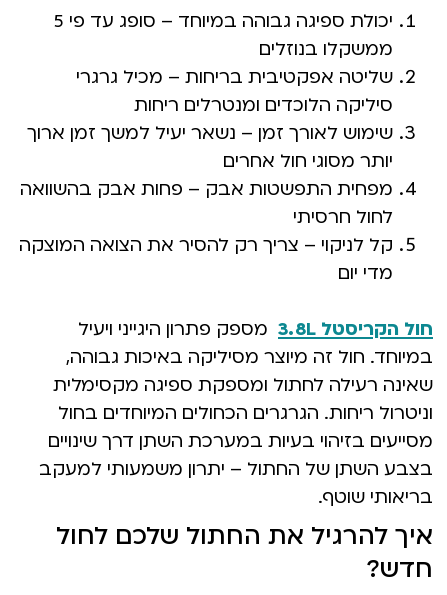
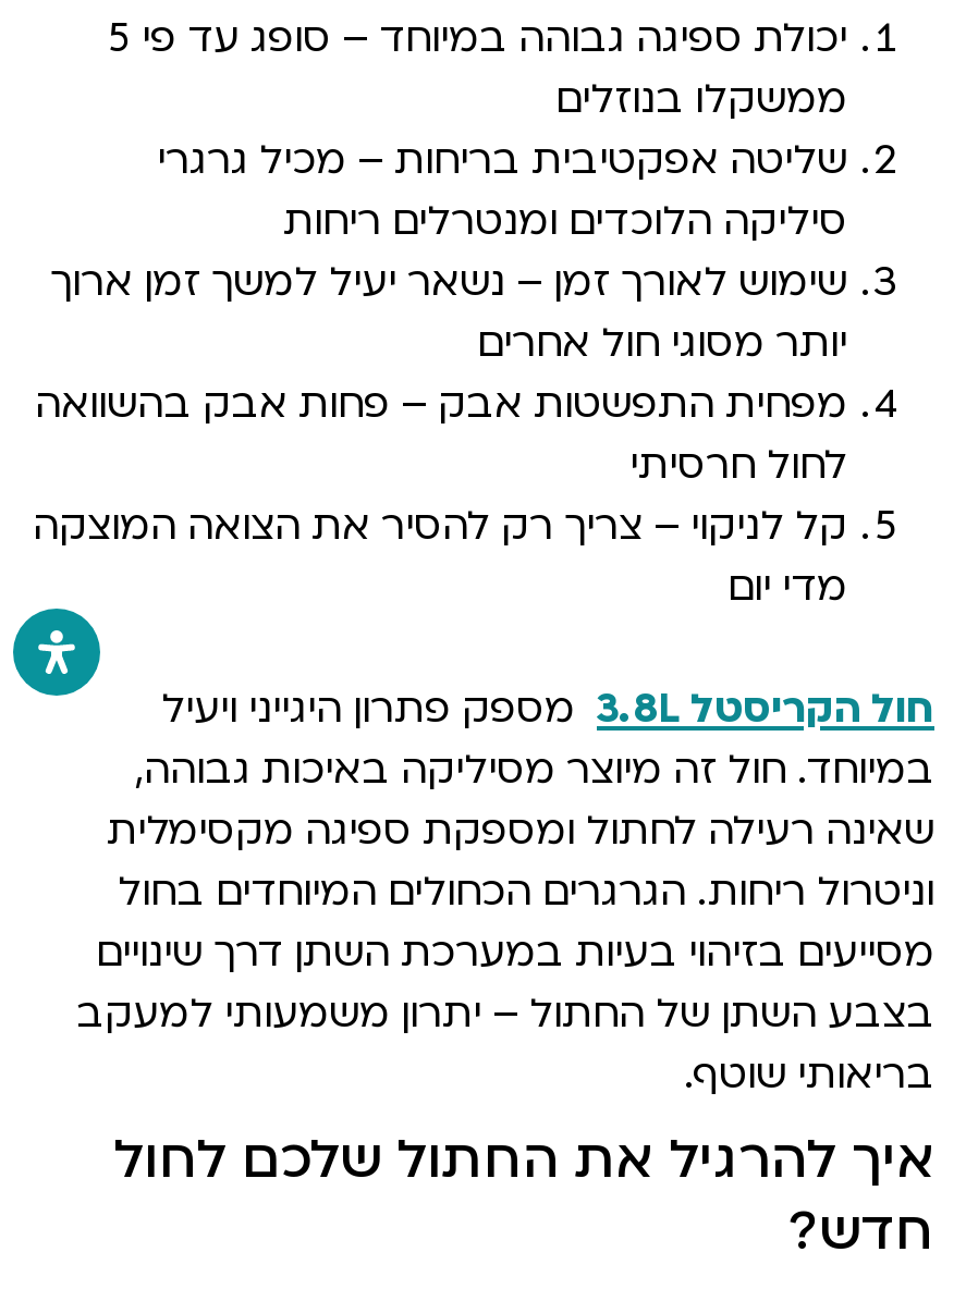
none -> [11,606,102,698] [image]

